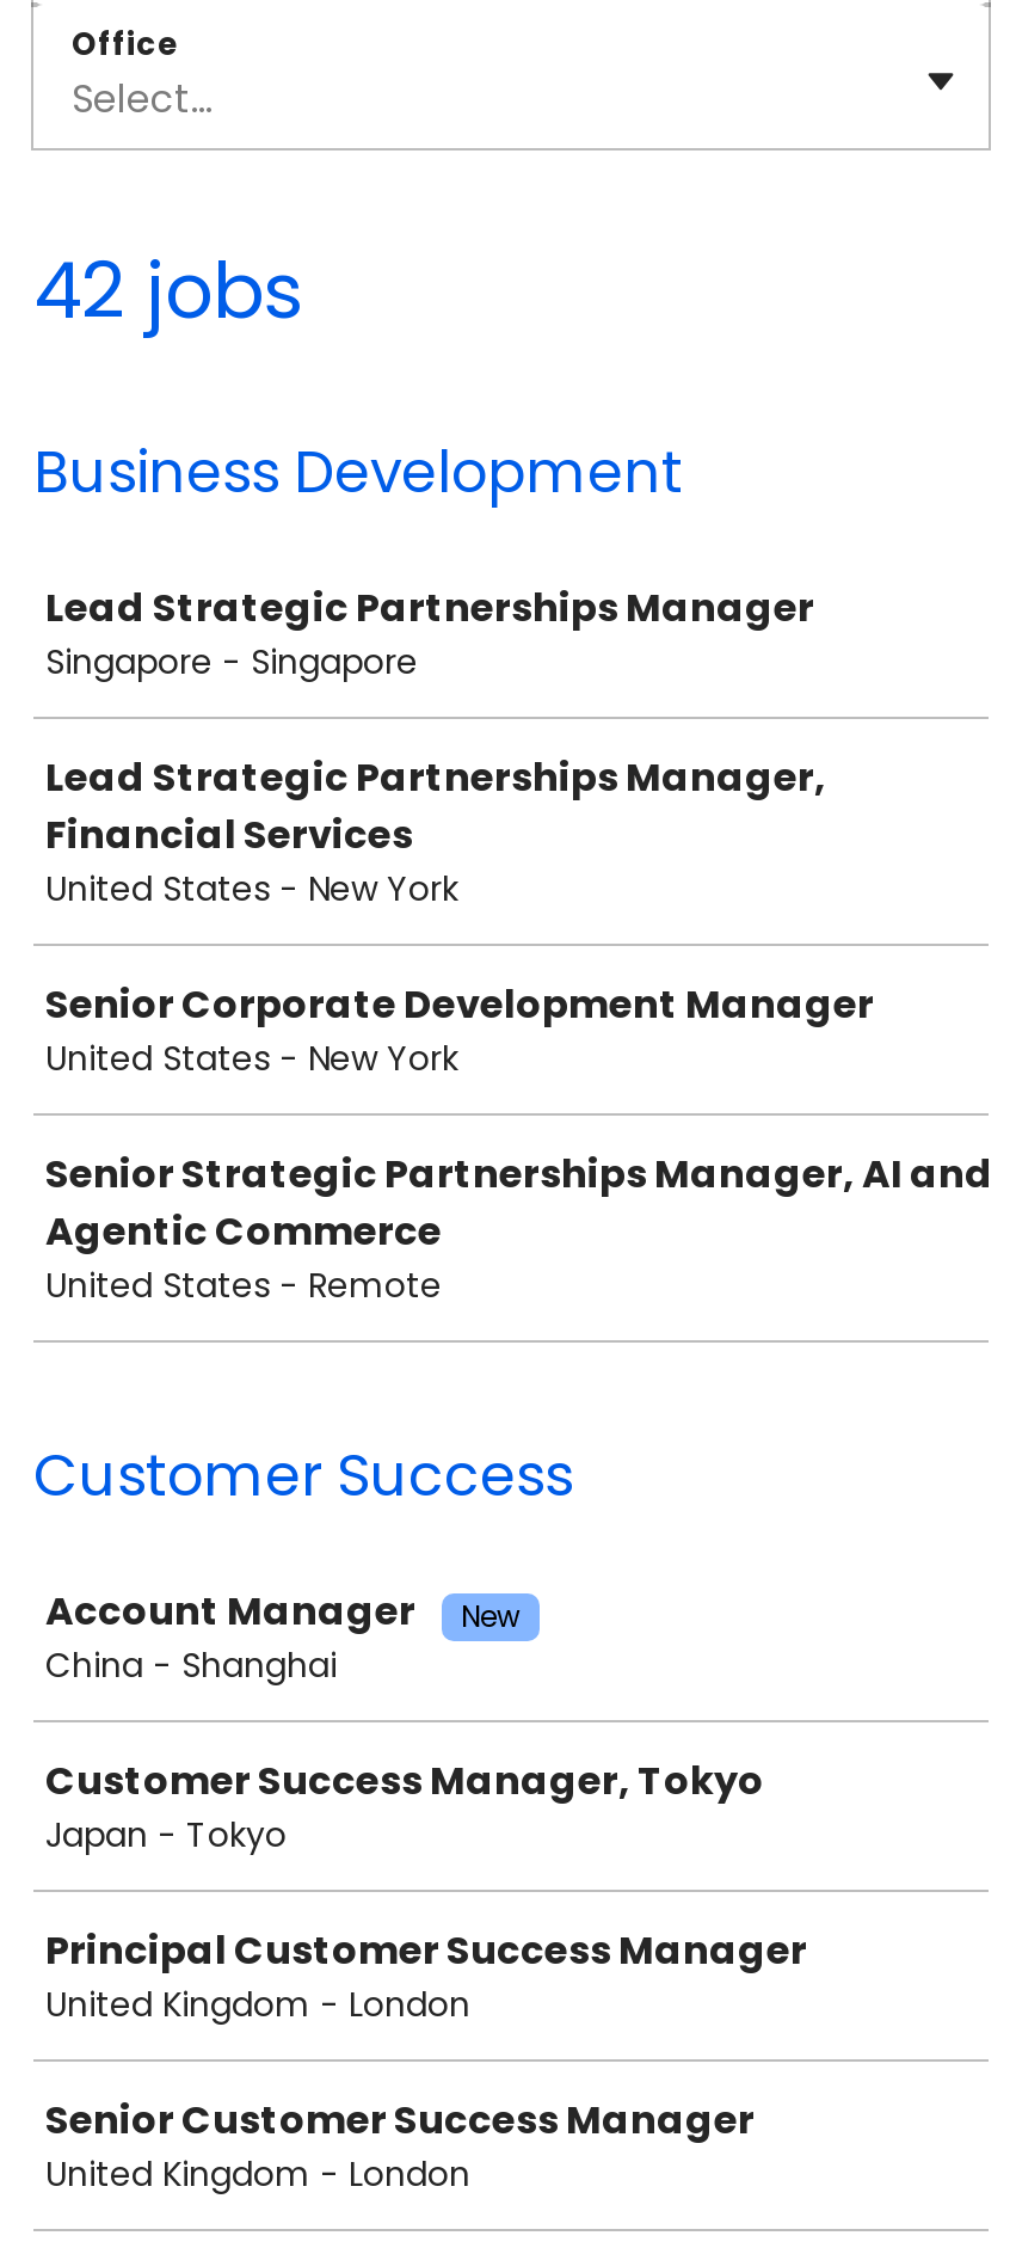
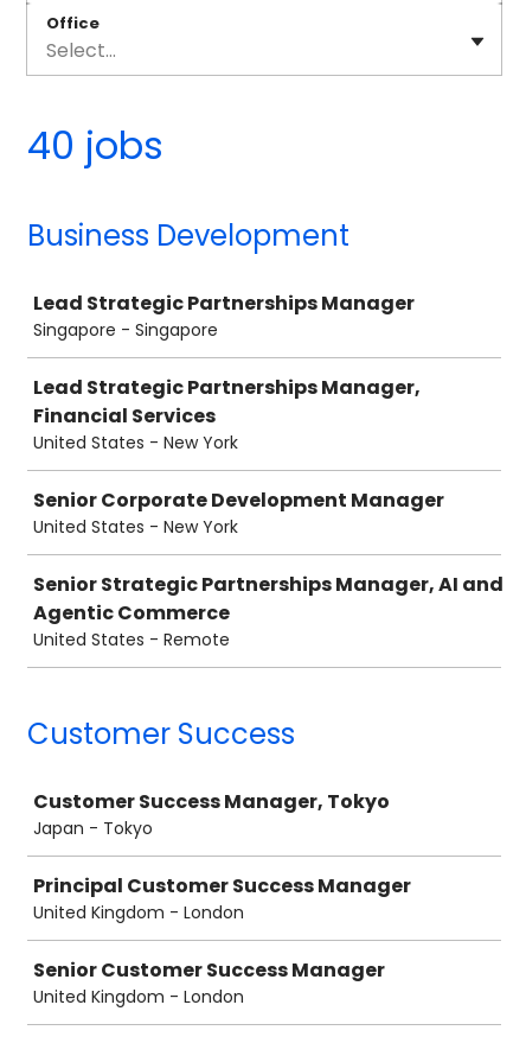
[33,236,303,344] 42 jobs -> [27,119,163,172] 40 jobs
[45,1584,521,1689] Account Manager | New | China - Shanghai -> none

